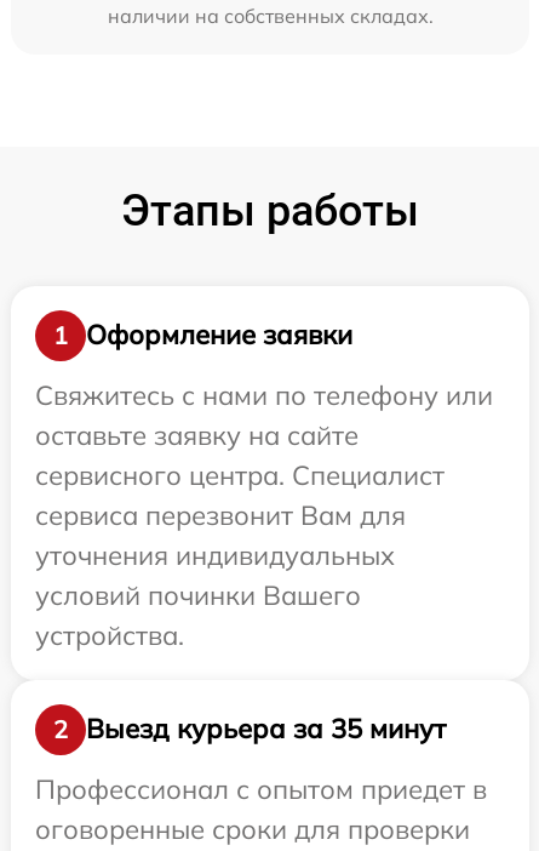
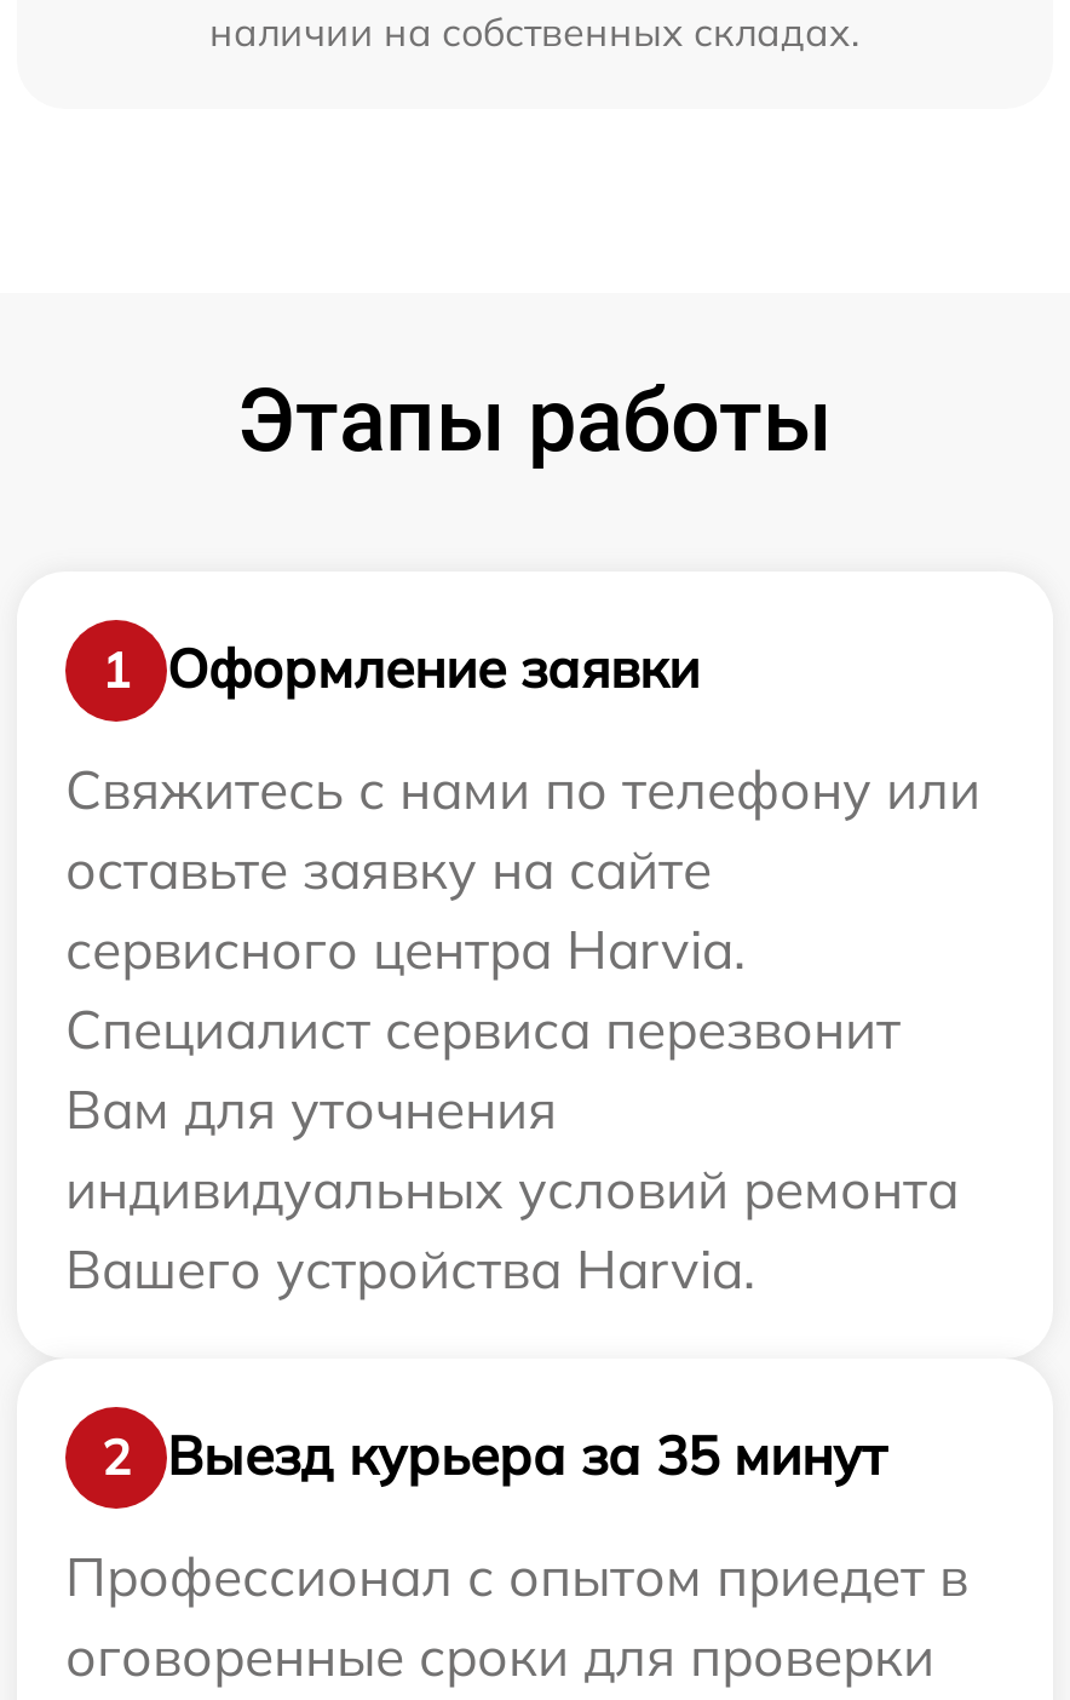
[35,458,445,652] сервисного центра. Специалист | сервиса перезвонит Вам для | уточнения индивидуальных | условий починки Вашего | устройства. -> [65,915,959,1302] сервисного центра Harvia. | Специалист сервиса перезвонит | Вам для уточнения | индивидуальных условий ремонта | Вашего устройства Harvia.

